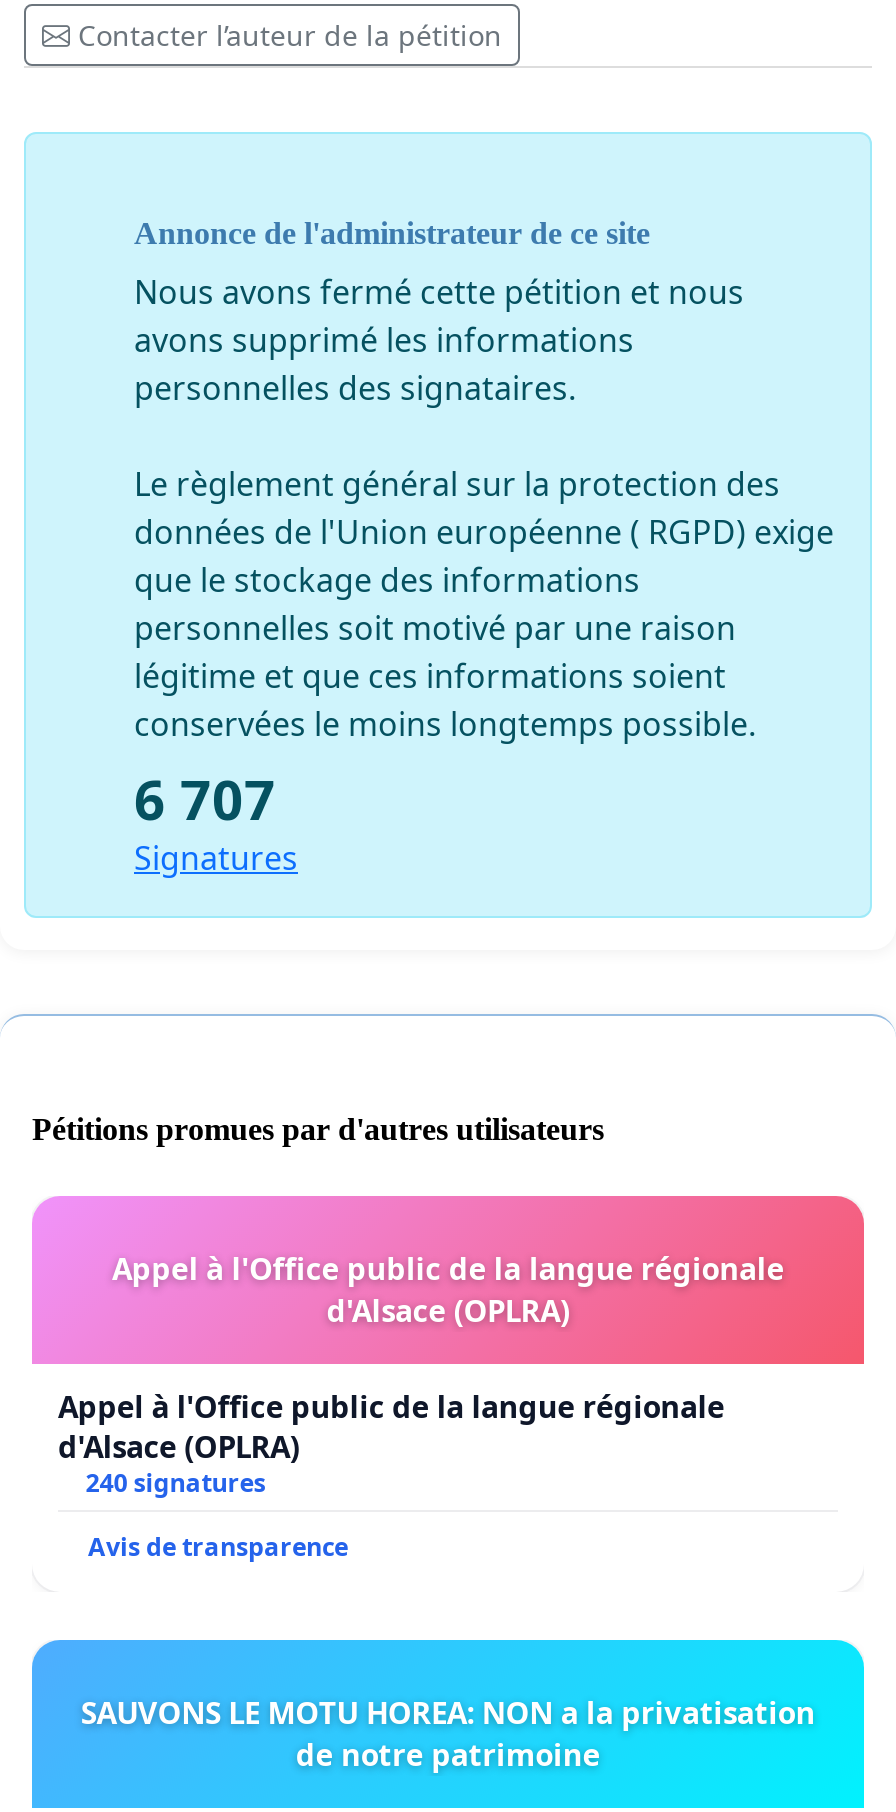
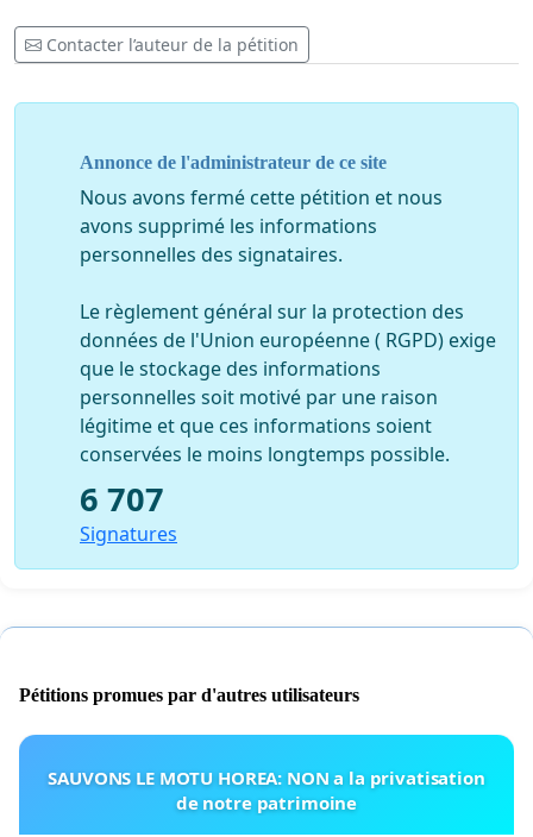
[30,1194,866,1565] [image] | Appel à l'Office public de la langue régionale | d'Alsace (OPLRA) | Appel à l'Office public de la langue régionale | d'Alsace (OPLRA) | 240 signatures | Avis de transparence -> none

